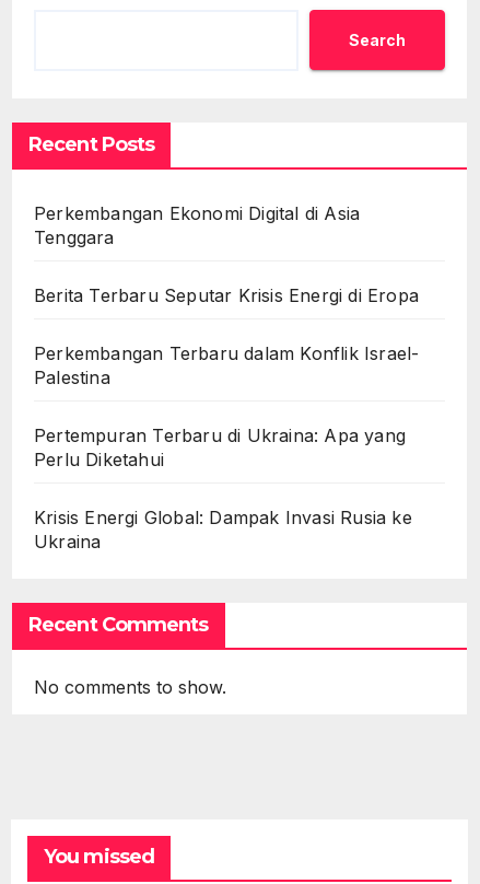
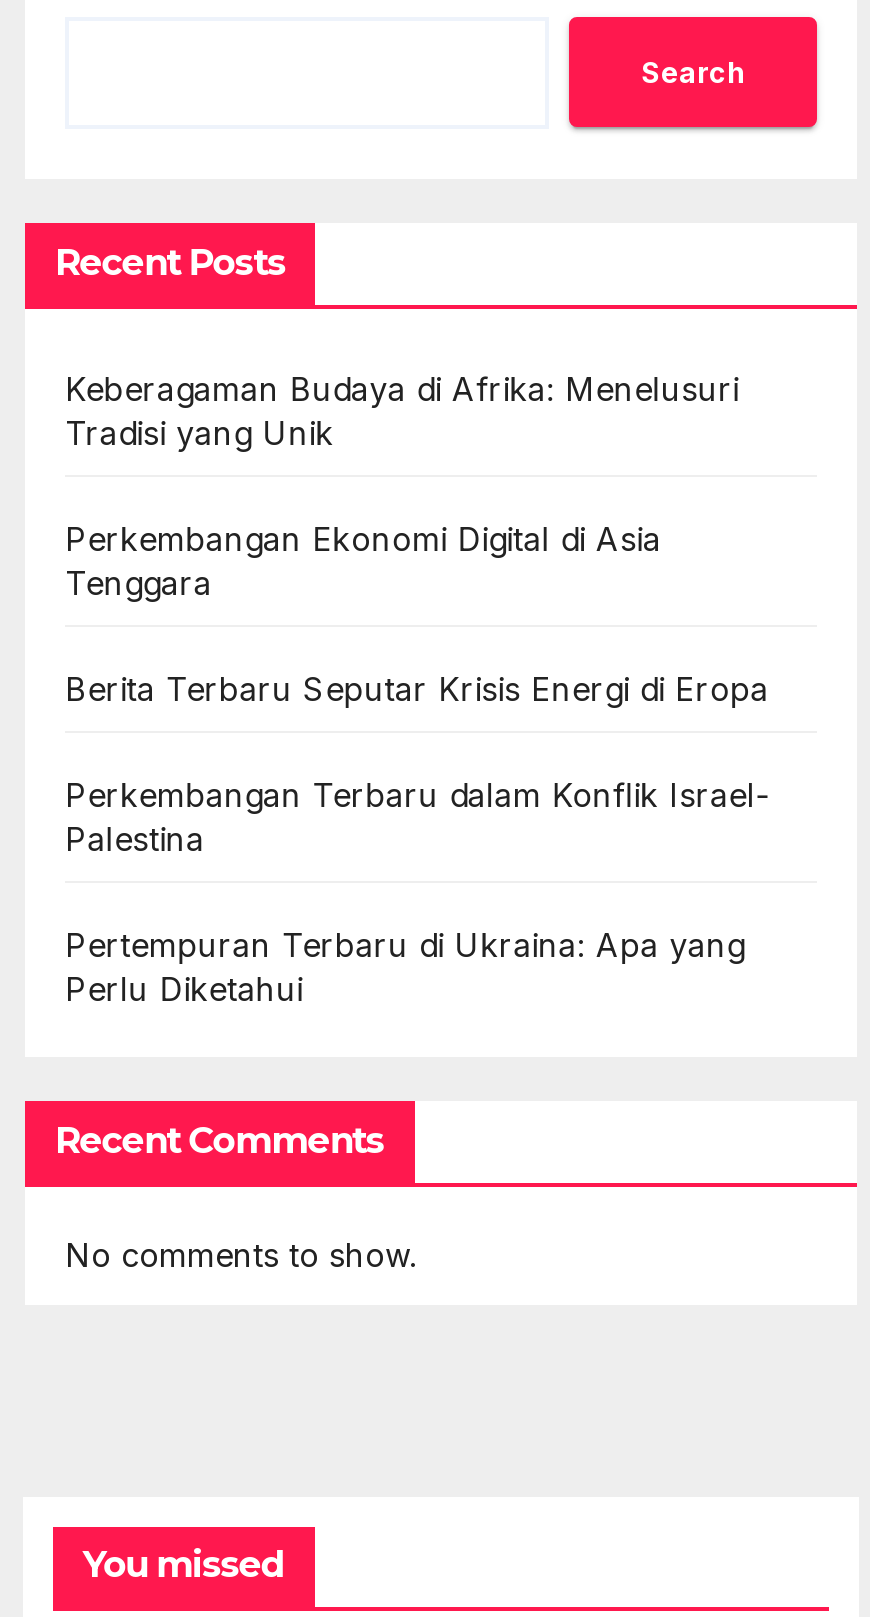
none -> [65,369,739,453] Keberagaman Budaya di Afrika: Menelusuri | Tradisi yang Unik
moved [34,203,419,471] -> [65,519,770,1009]: Perkembangan Ekonomi Digital di Asia | Tenggara | Berita Terbaru Seputar Krisis Energi di Eropa | Perkembangan Terbaru dalam Konflik Israel- | Palestina | Pertempuran Terbaru di Ukraina: Apa yang | Perlu Diketahui
[34,507,412,553] Krisis Energi Global: Dampak Invasi Rusia ke | Ukraina -> none

